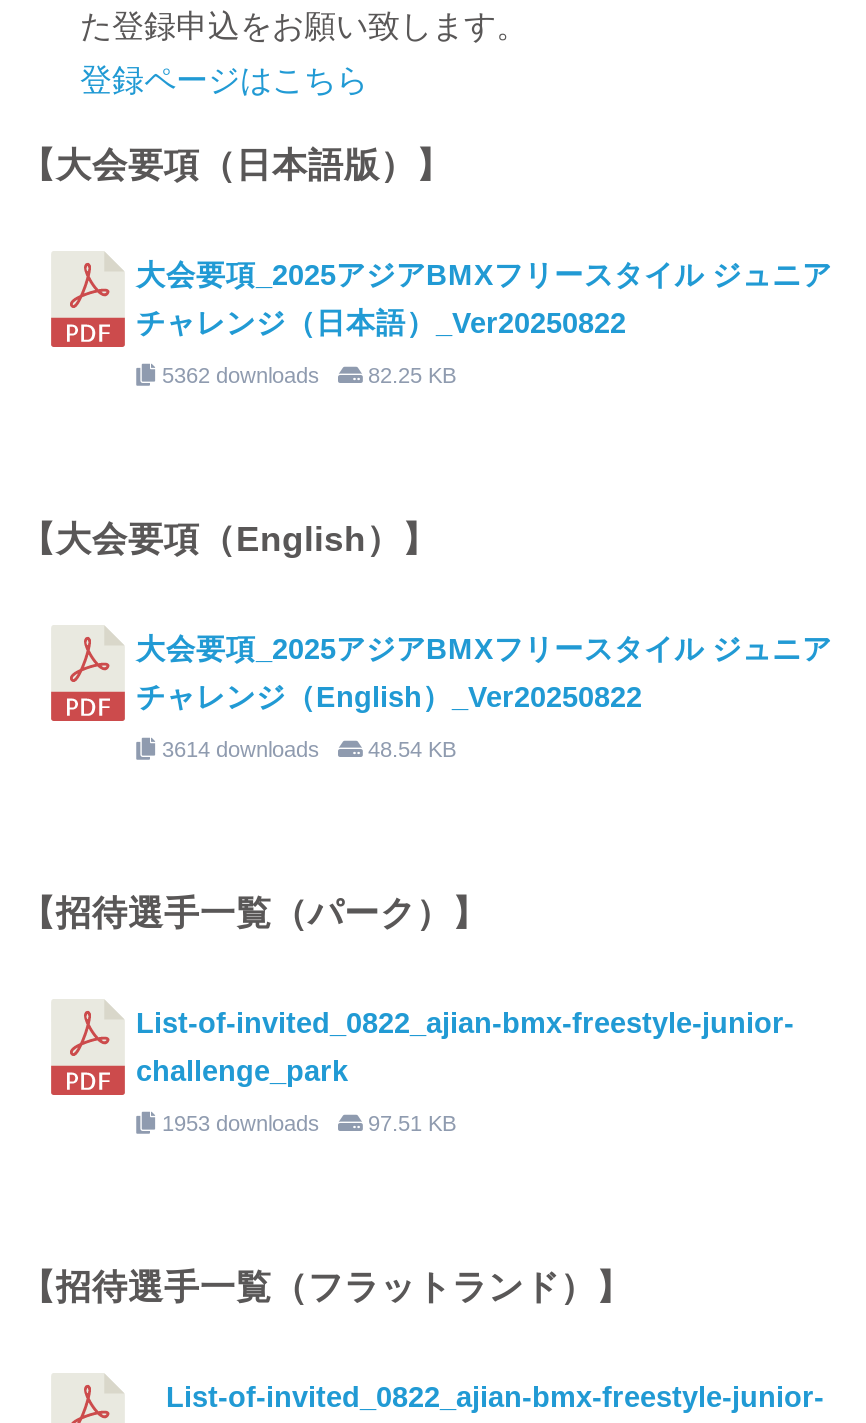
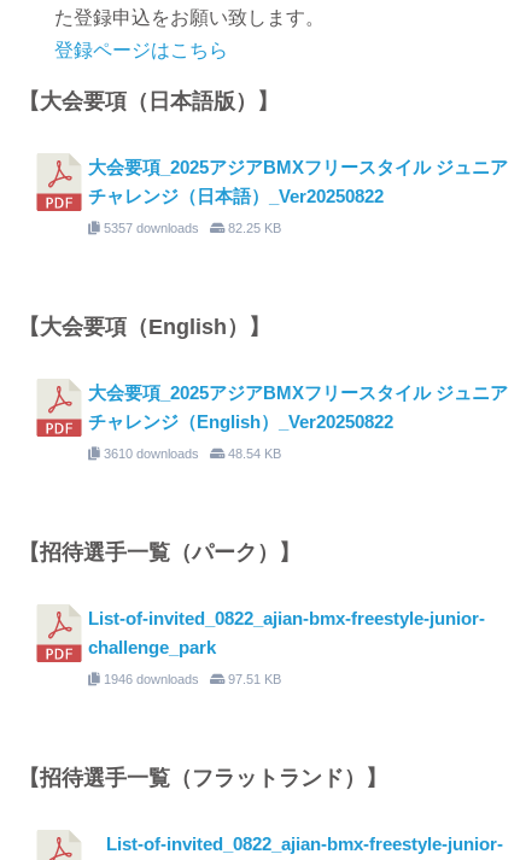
[156,363,456,387] 5362 downloads 82.25 KB -> [100,221,281,235] 5357 downloads 82.25 KB
[156,737,456,761] 3614 downloads 48.54 KB -> [100,447,281,461] 3610 downloads 48.54 KB
[156,1111,456,1135] 1953 downloads 97.51 KB -> [100,672,281,687] 1946 downloads 97.51 KB

